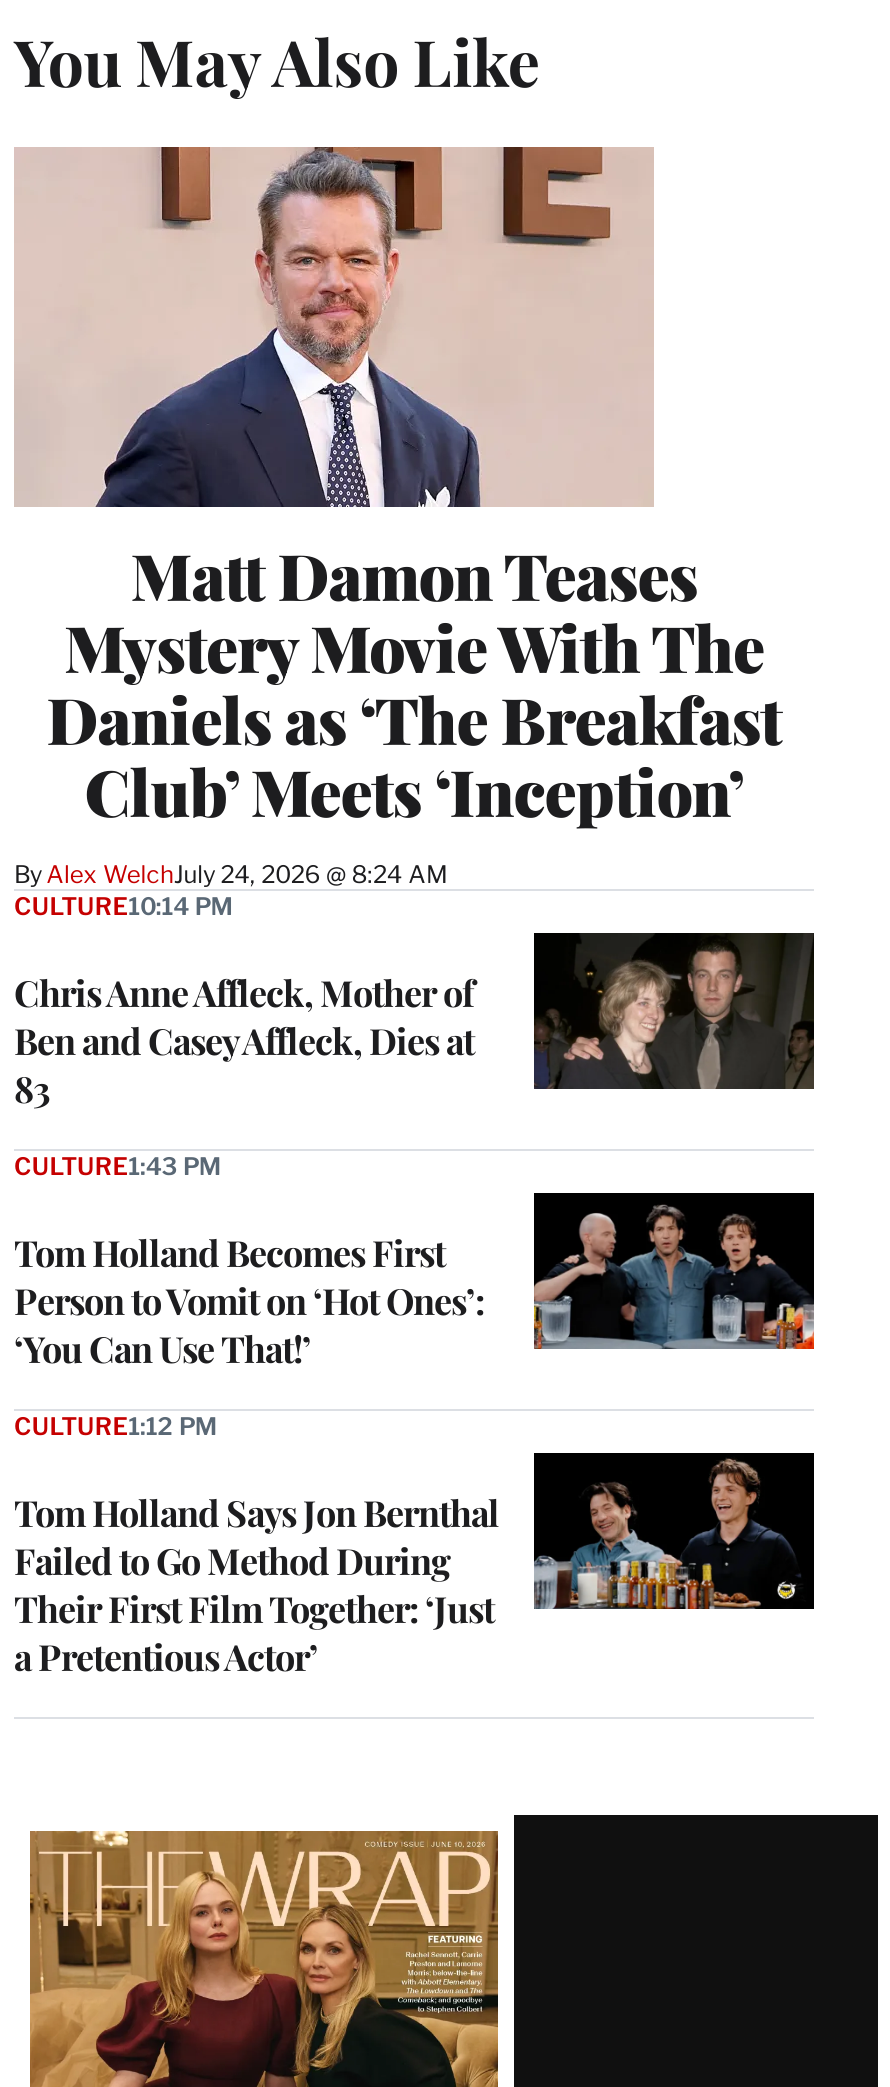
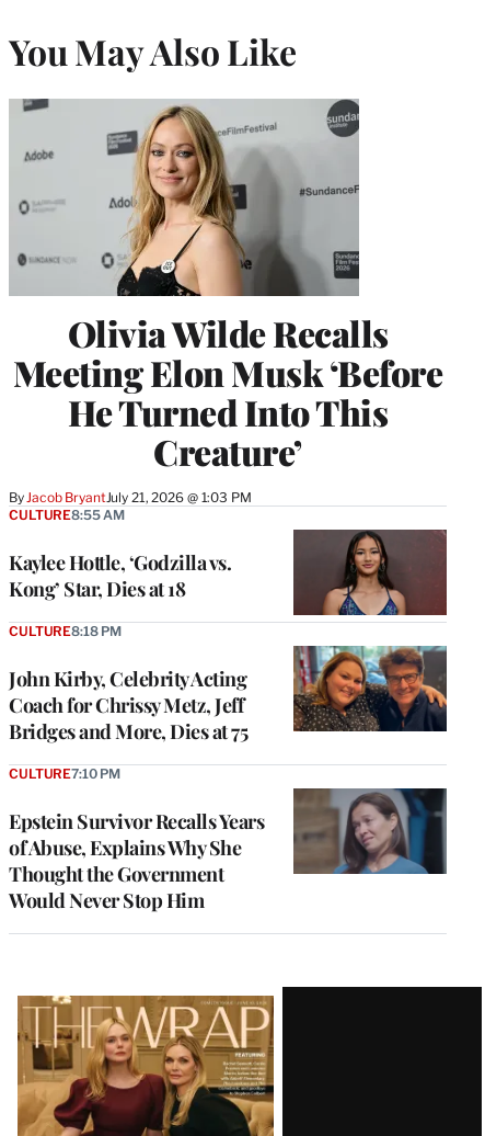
[14,145,782,888] [image] | Matt Damon Teases | Mystery Movie With The | Daniels as ‘The Breakfast | Club’ Meets ‘Inception’ | By Alex WelchJuly 24, 2026 @ 8:24 AM -> [9,99,443,505] [image] | Olivia Wilde Recalls | Meeting Elon Musk ‘Before | He Turned Into This | Creature’ | By Jacob BryantJuly 21, 2026 @ 1:03 PM
[14,890,232,920] CULTURE10:14 PM -> [9,506,125,523] CULTURE8:55 AM
[536,935,814,1091] [image] -> [293,530,447,616] [image]
[14,968,474,1112] Chris Anne Affleck, Mother of | Ben and Casey Affleck, Dies at | 83 -> [9,549,231,602] Kaylee Hottle, ‘Godzilla vs. | Kong’ Star, Dies at 18
[14,1150,220,1180] CULTURE1:43 PM -> [9,622,122,639] CULTURE8:18 PM
[532,1191,816,1351] [image] -> [292,645,448,732] [image]
[14,1228,484,1372] Tom Holland Becomes First | Person to Vomit on ‘Hot Ones’: | ‘You Can Use That!’ -> [9,665,247,744] John Kirby, Celebrity Acting | Coach for Chrissy Metz, Jeff | Bridges and More, Dies at 75
[14,1410,216,1440] CULTURE1:12 PM -> [9,765,121,781] CULTURE7:10 PM
[14,1451,816,1680] [image] | Tom Holland Says Jon Bernthal | Failed to Go Method During | Their First Film Together: ‘Just | a Pretentious Actor’ -> [9,787,448,913] [image] | Epstein Survivor Recalls Years | of Abuse, Explains Why She | Thought the Government | Would Never Stop Him

